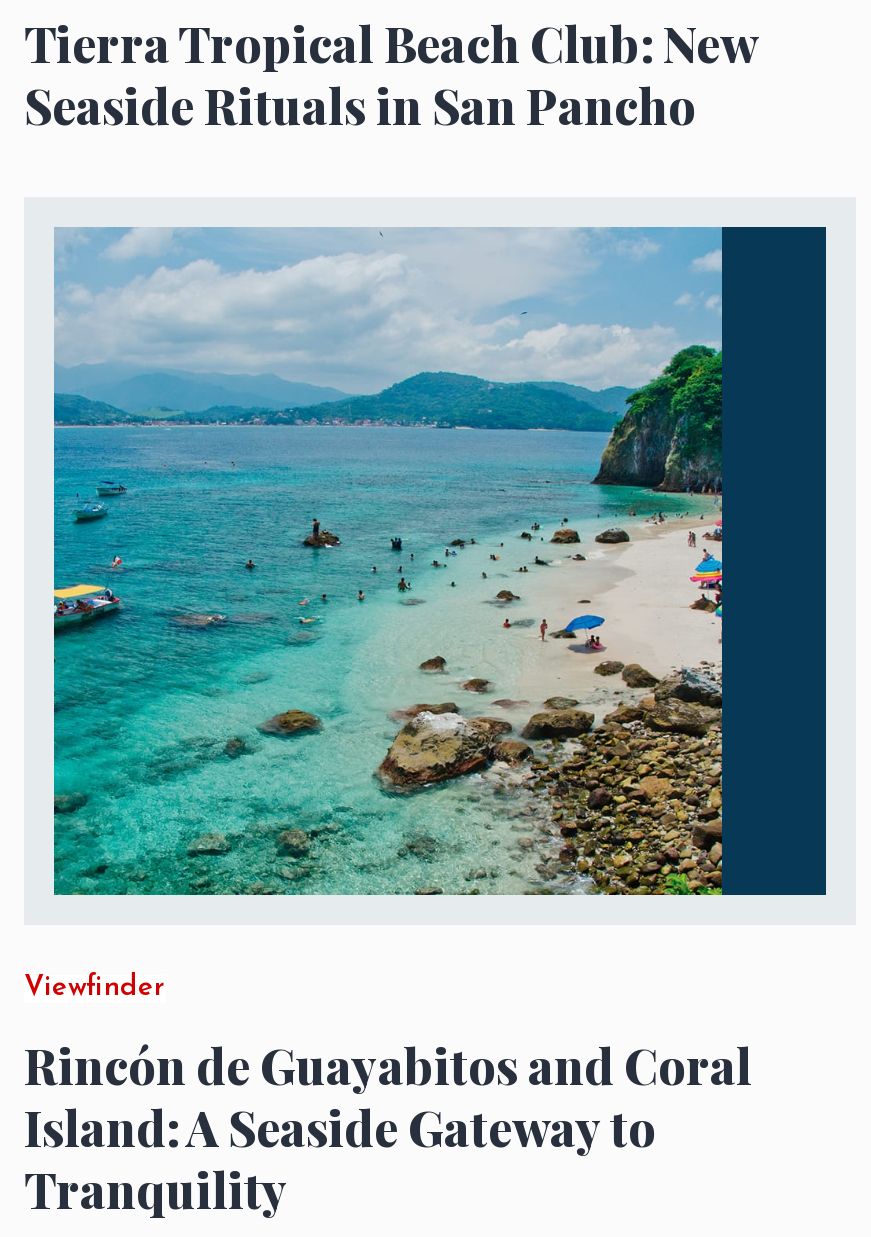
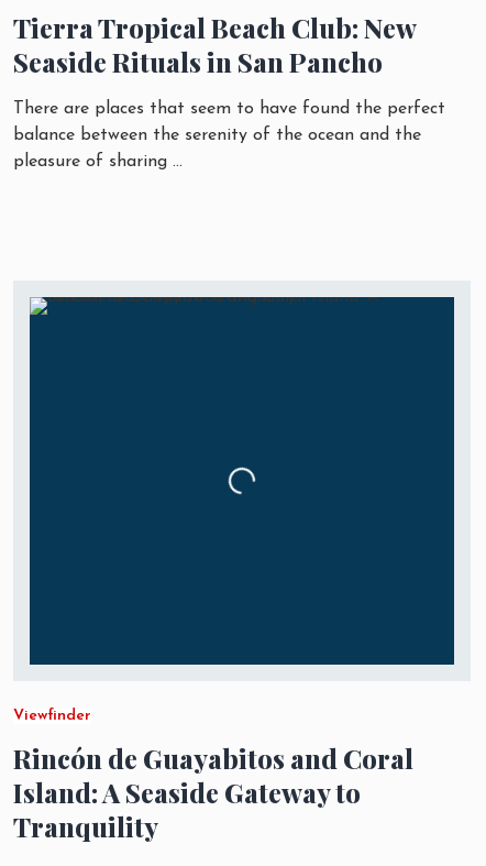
none -> [13,100,445,171] There are places that seem to have found the perfect | balance between the serenity of the ocean and the | pleasure of sharing...
[52,271,724,897] [image] -> none

